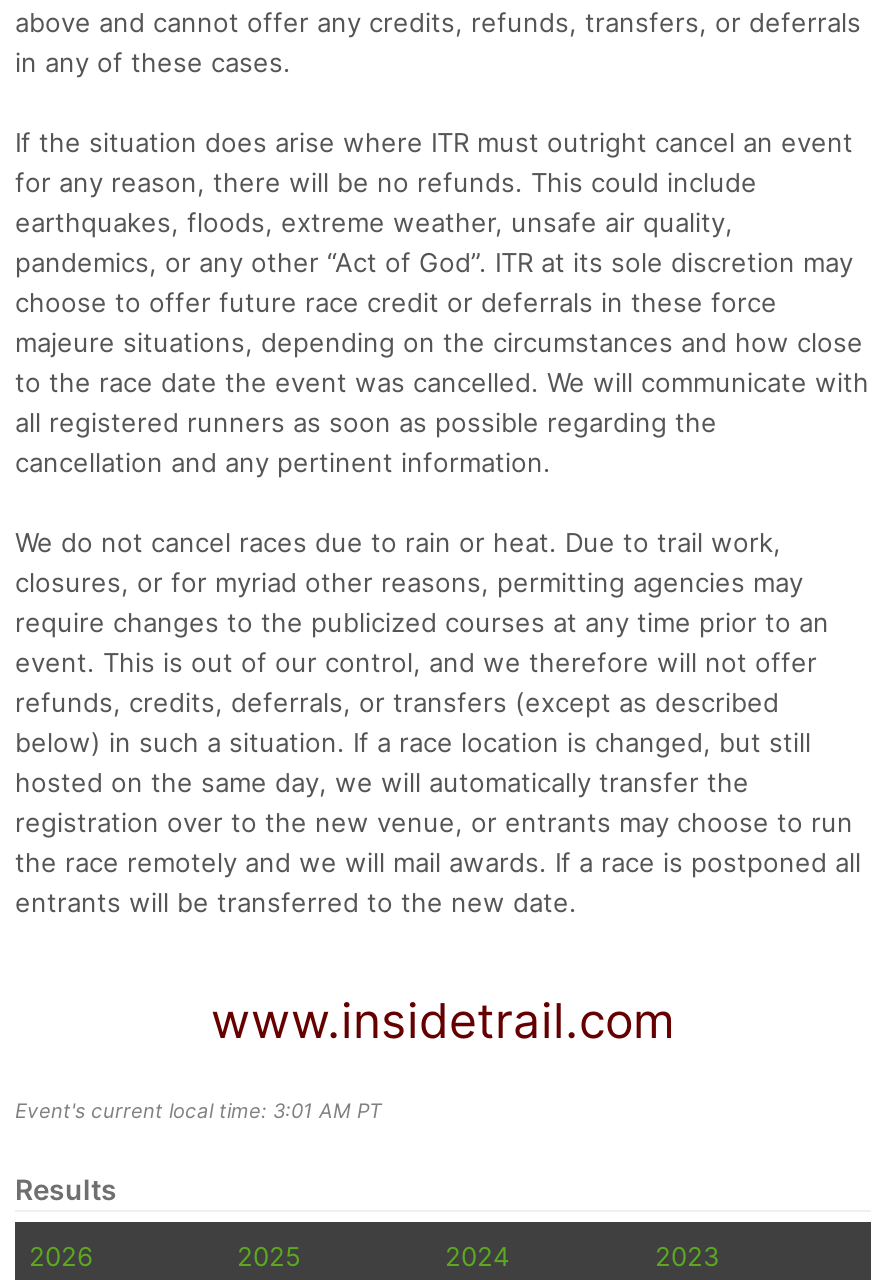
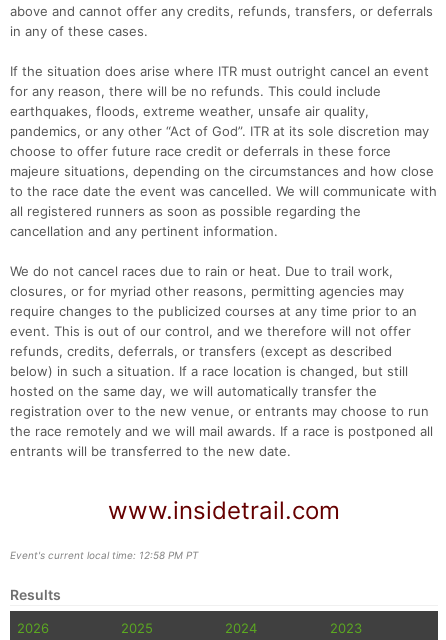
[15,1098,381,1122] Event's current local time: 3:01 AM PT -> [10,549,198,561] Event's current local time: 12:58 PM PT

